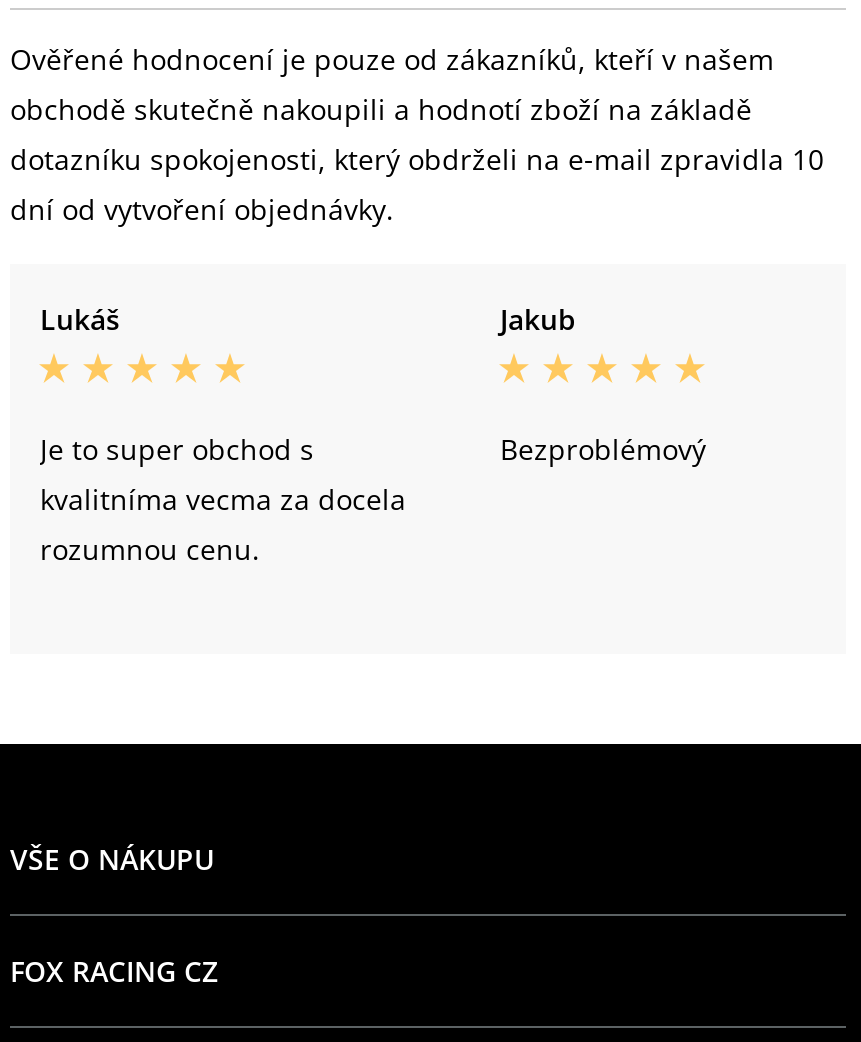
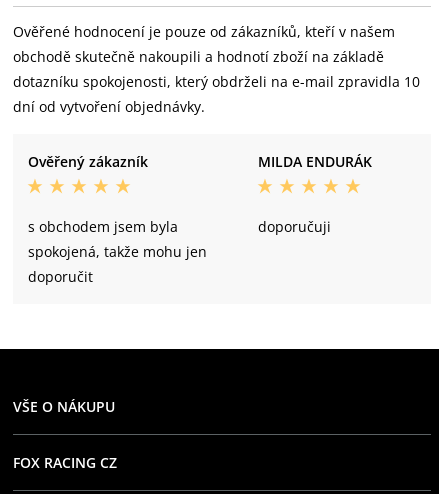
[40,299,120,337] Lukáš -> [28,151,148,170] Ověřený zákazník
[500,299,576,337] Jakub -> [258,151,372,170] MILDA ENDURÁK
[40,429,406,567] Je to super obchod s | kvalitníma vecma za docela | rozumnou cenu. -> [28,216,207,285] s obchodem jsem byla | spokojená, takže mohu jen | doporučit
[500,429,706,467] Bezproblémový -> [258,216,331,235] doporučuji

